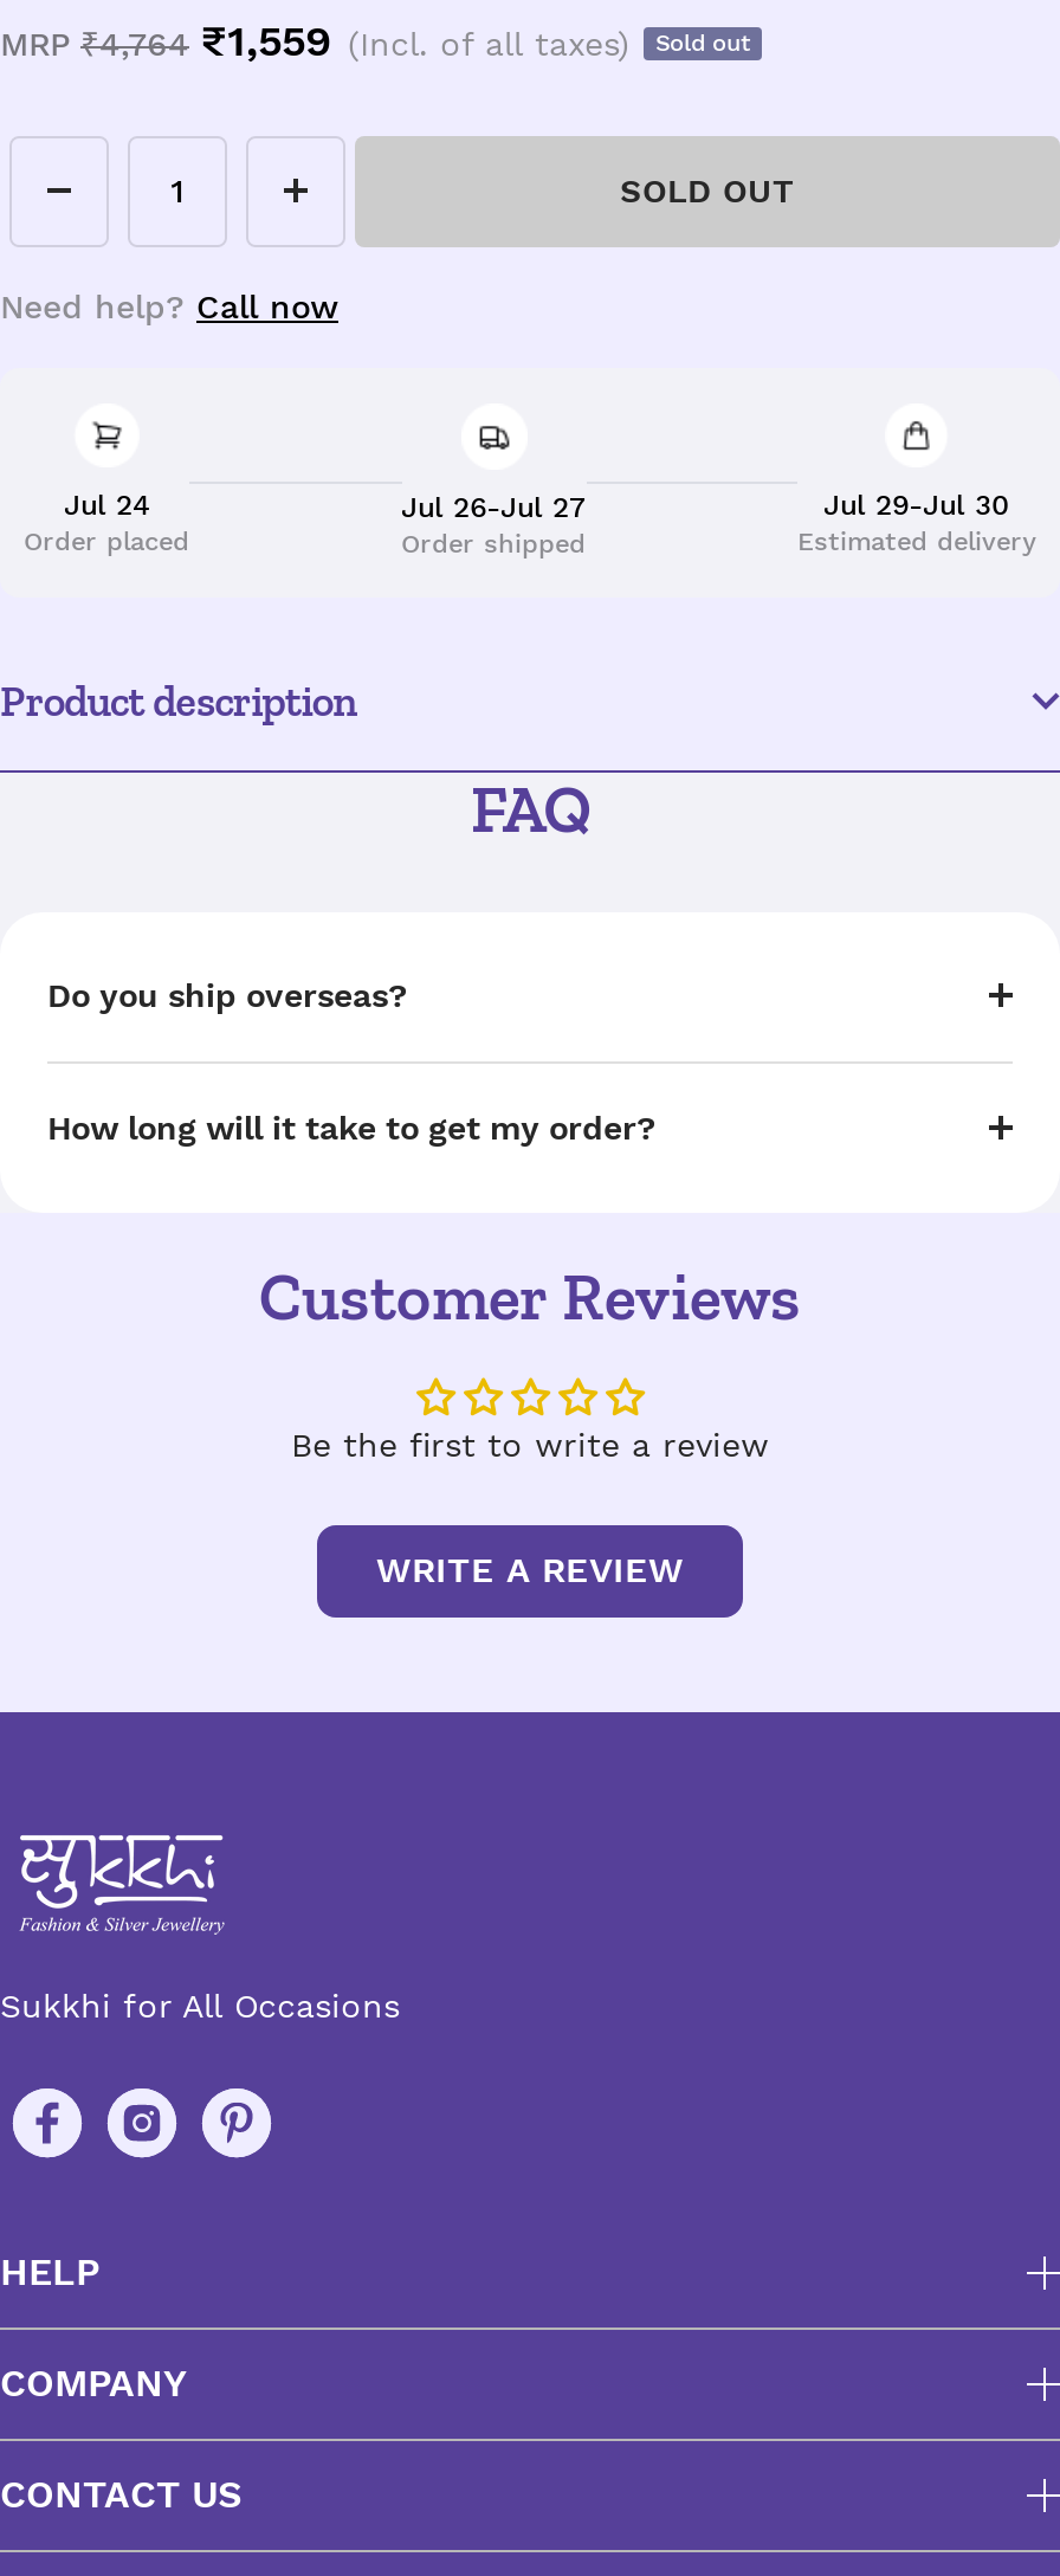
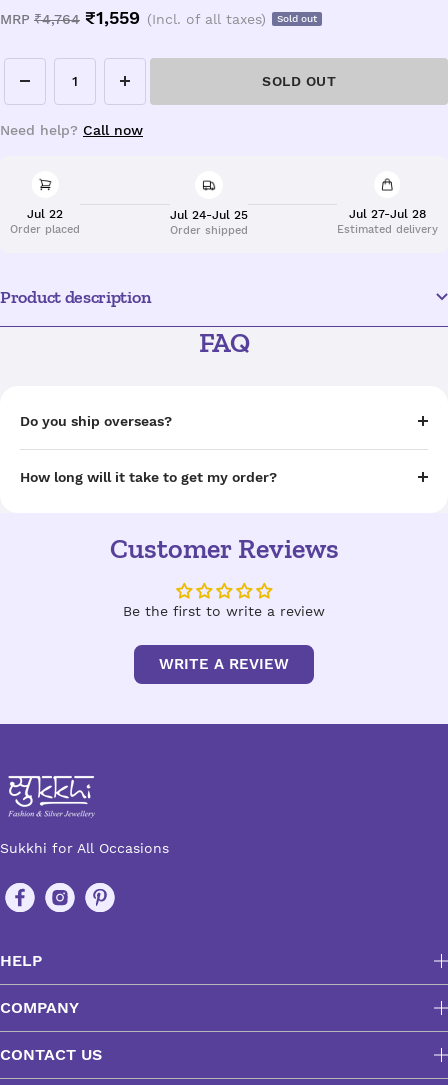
[64,488,149,521] Jul 24 -> [27,207,63,221] Jul 22
[401,490,586,523] Jul 26-Jul 27 -> [169,207,247,221] Jul 24-Jul 25
[823,488,1010,521] Jul 29-Jul 30 -> [349,207,426,221] Jul 27-Jul 28

